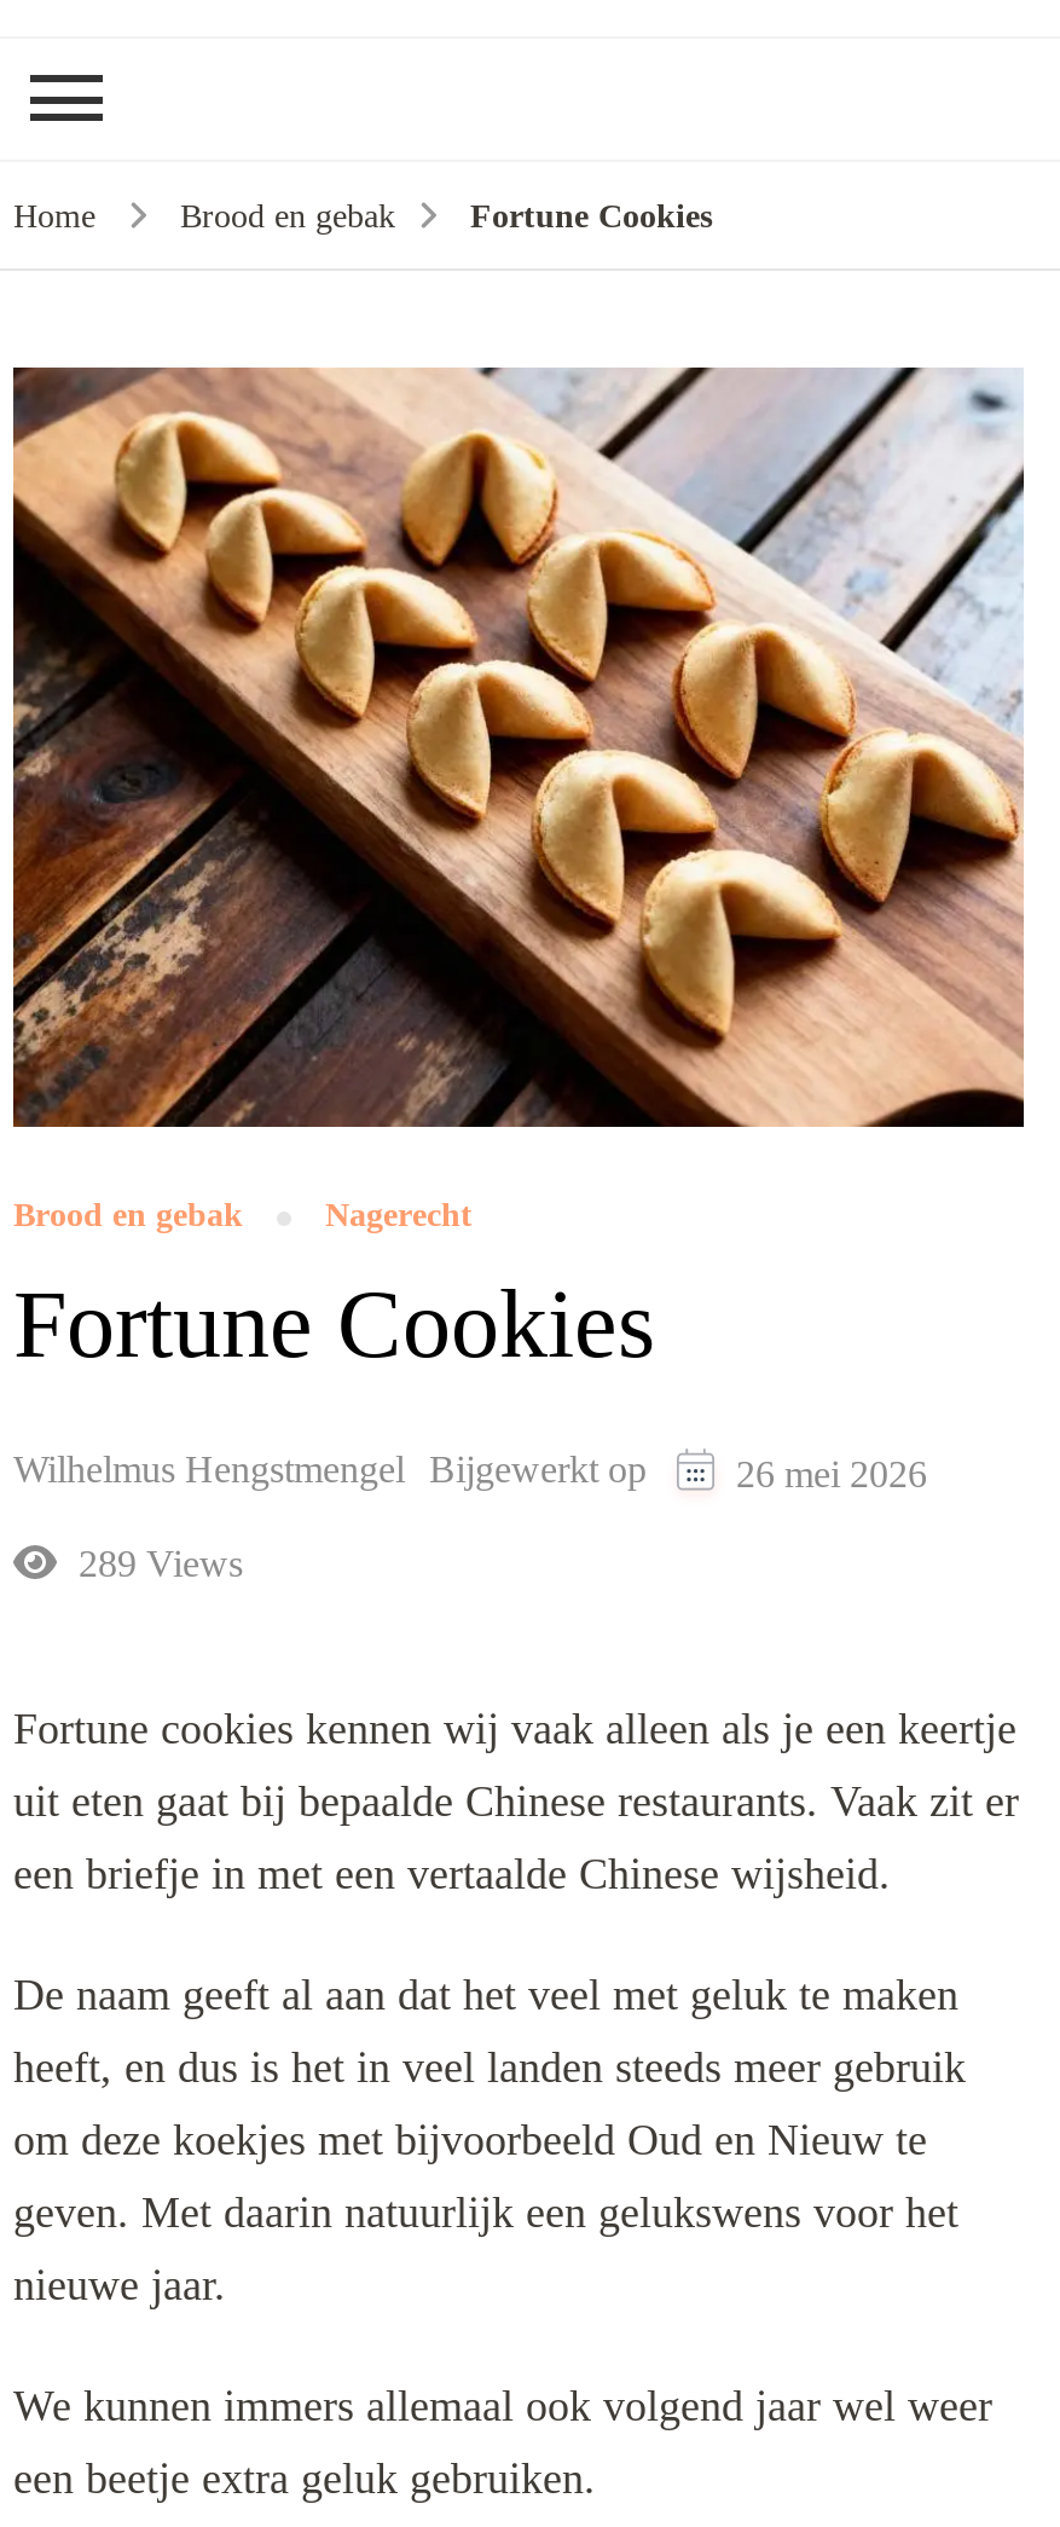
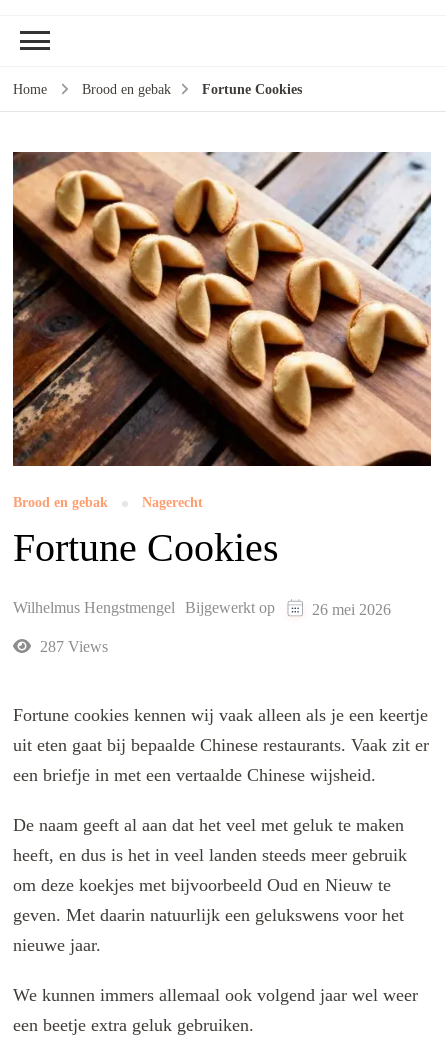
[69,1543,243,1584] 289 Views -> [36,638,108,655] 287 Views

